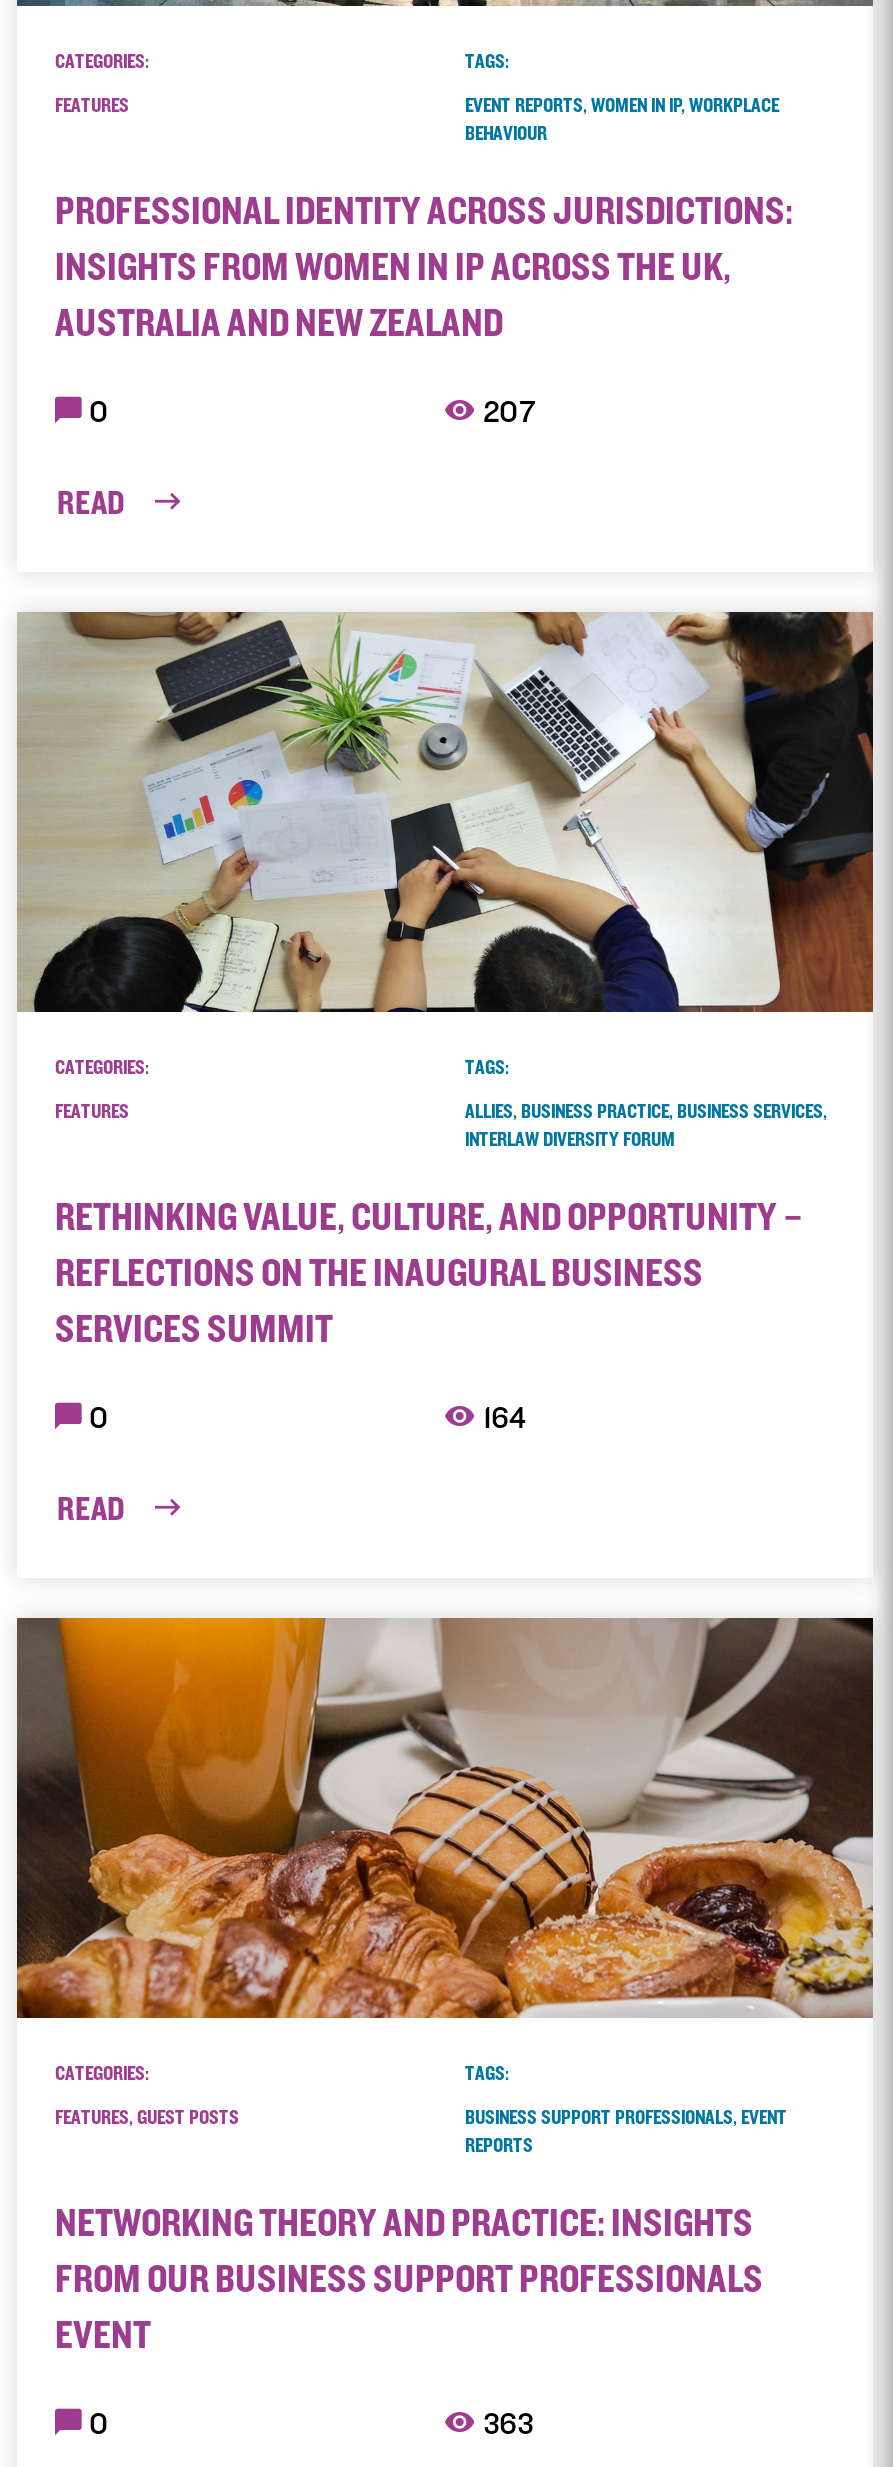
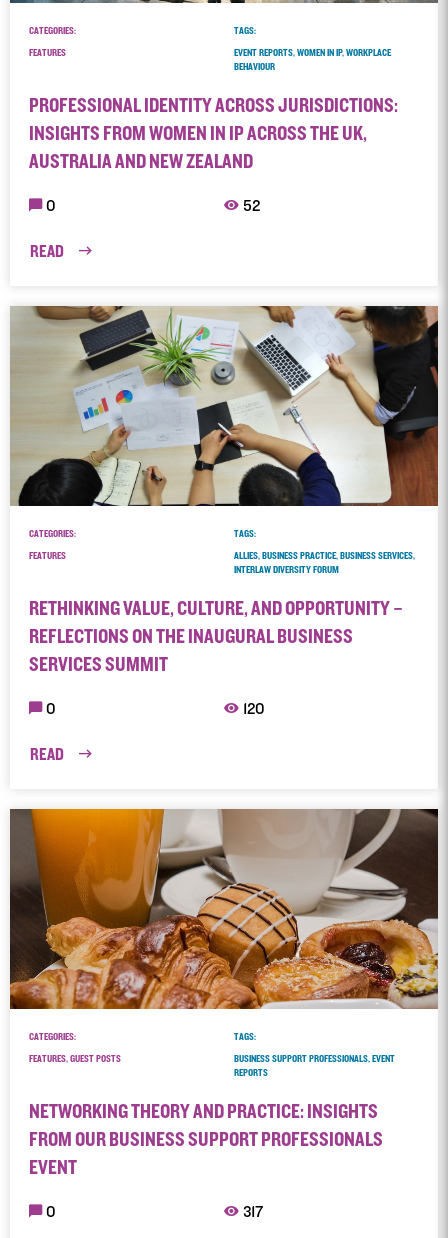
[475,396,535,428] 207 -> [239,198,260,214] 52
[475,1402,525,1434] 164 -> [239,701,265,717] 120
[475,2408,533,2440] 363 -> [239,1204,263,1220] 317

